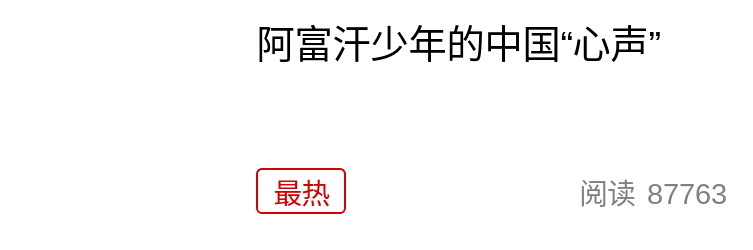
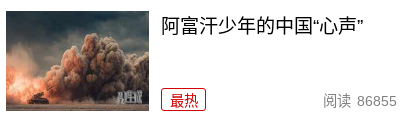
none -> [5,10,150,112] [image]
[579,178,727,210] 阅读 87763 -> [323,93,396,109] 阅读 86855

